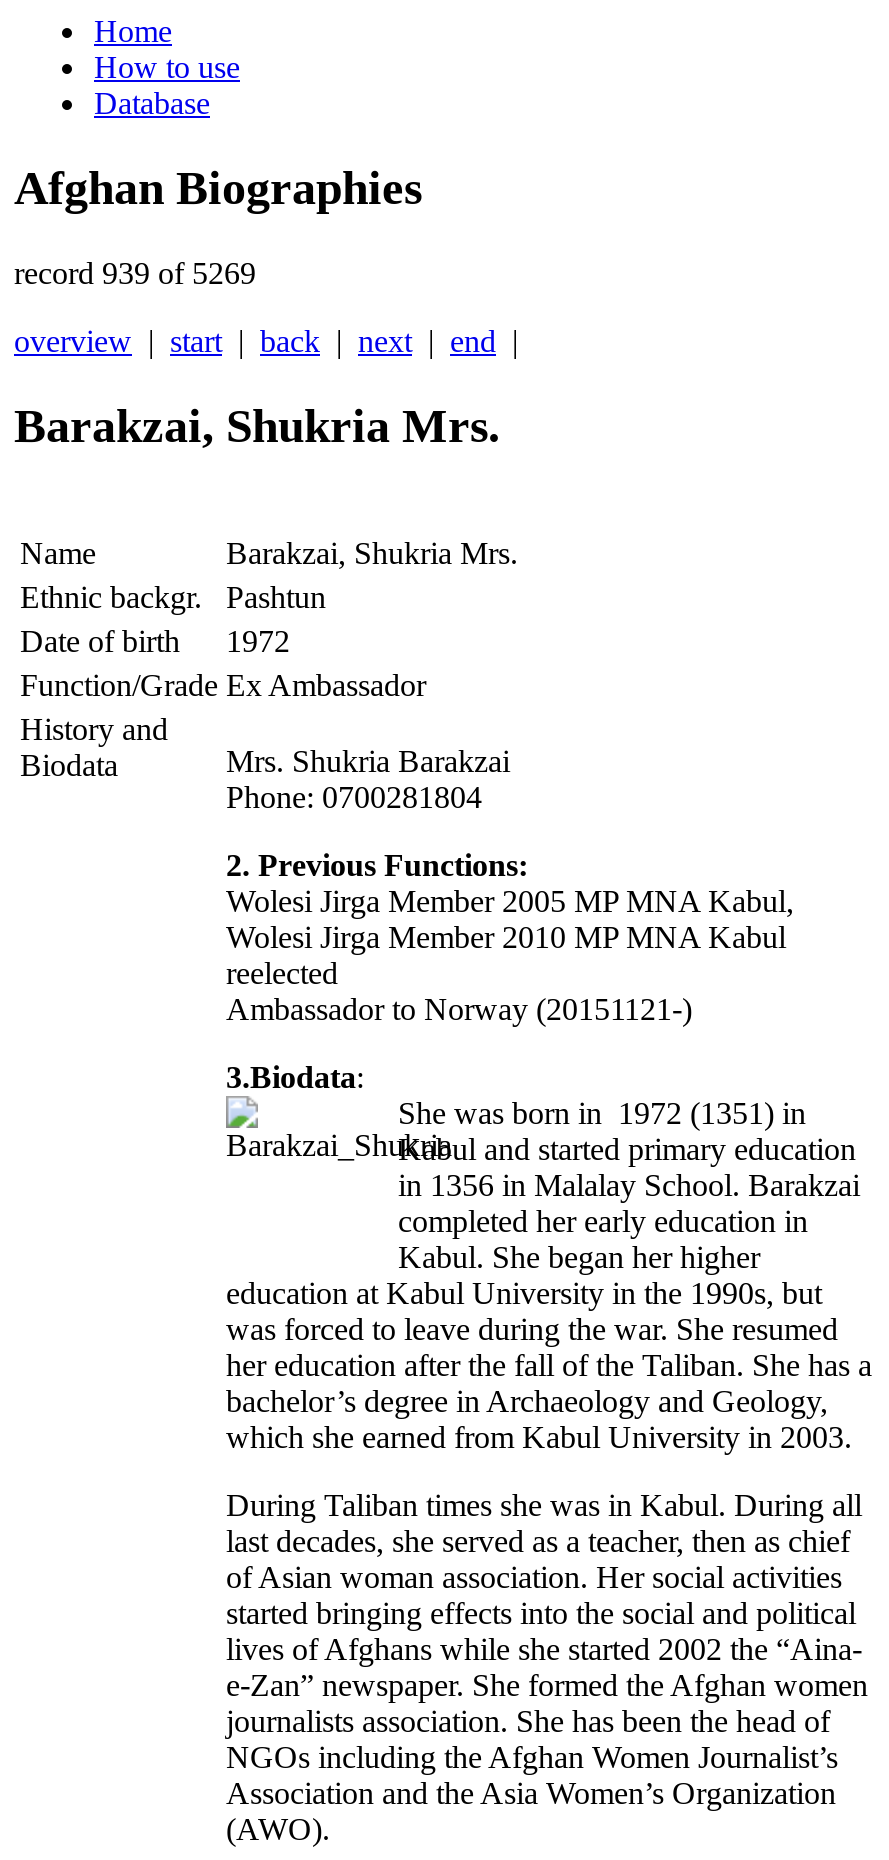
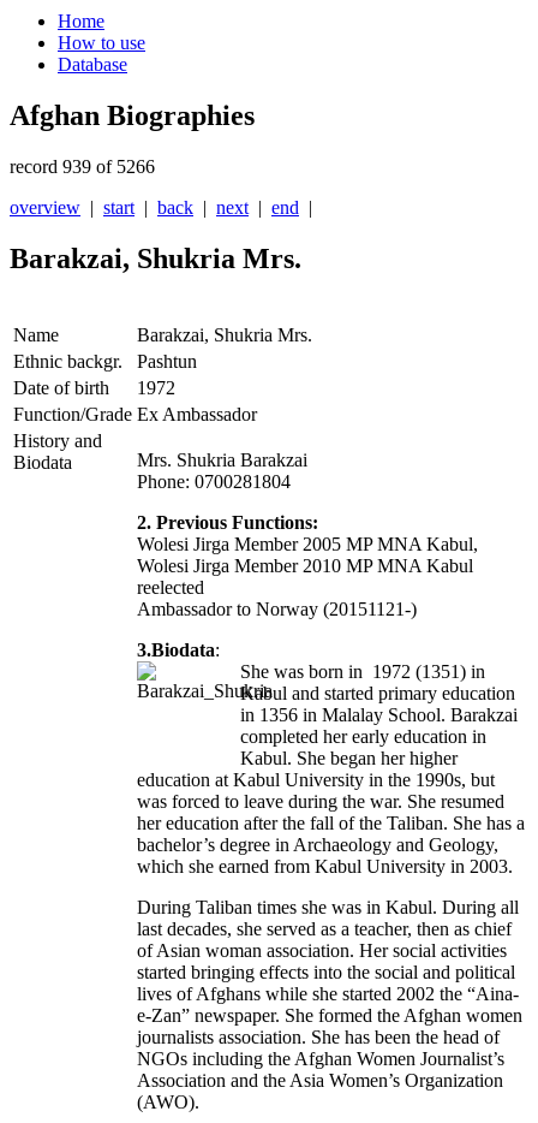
[14,256,256,290] record 939 of 5269 -> [10,157,155,177] record 939 of 5266

